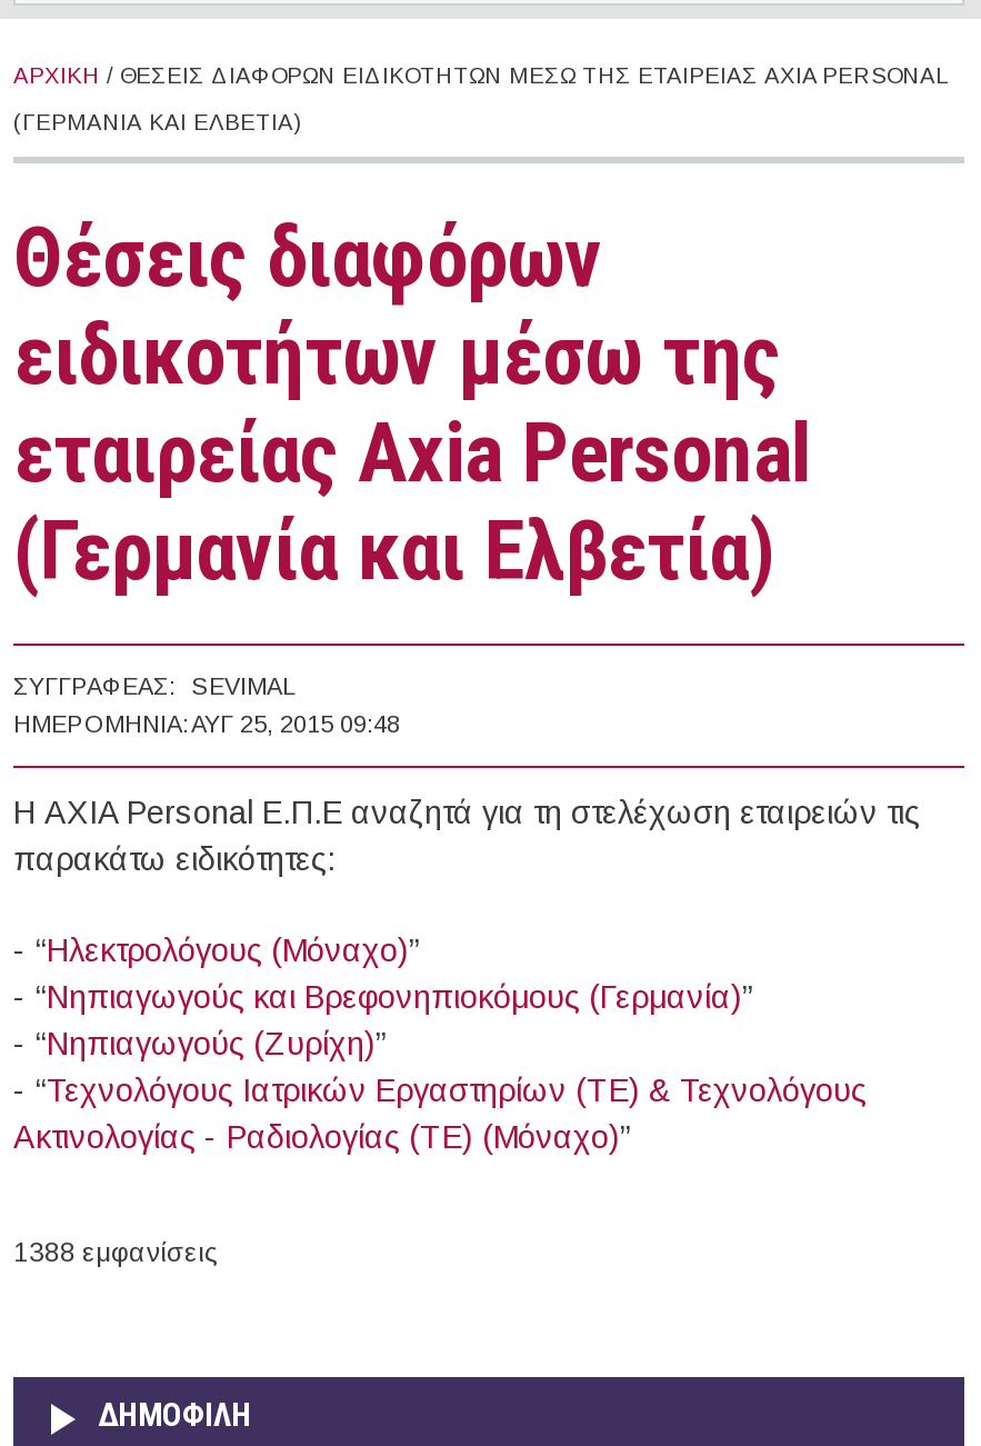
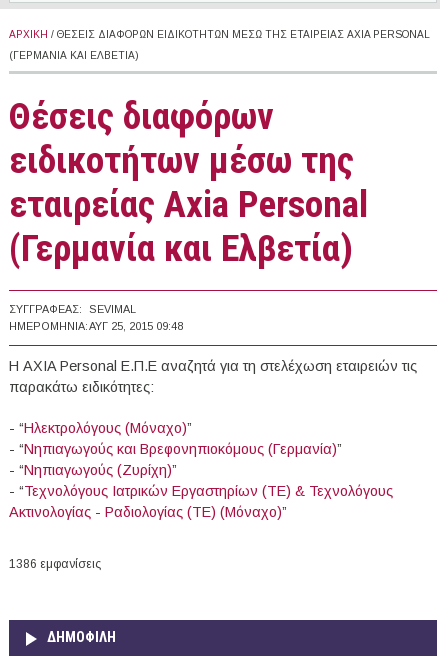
[13,1237,218,1268] 1388 εμφανίσεις -> [9,557,101,571] 1386 εμφανίσεις

